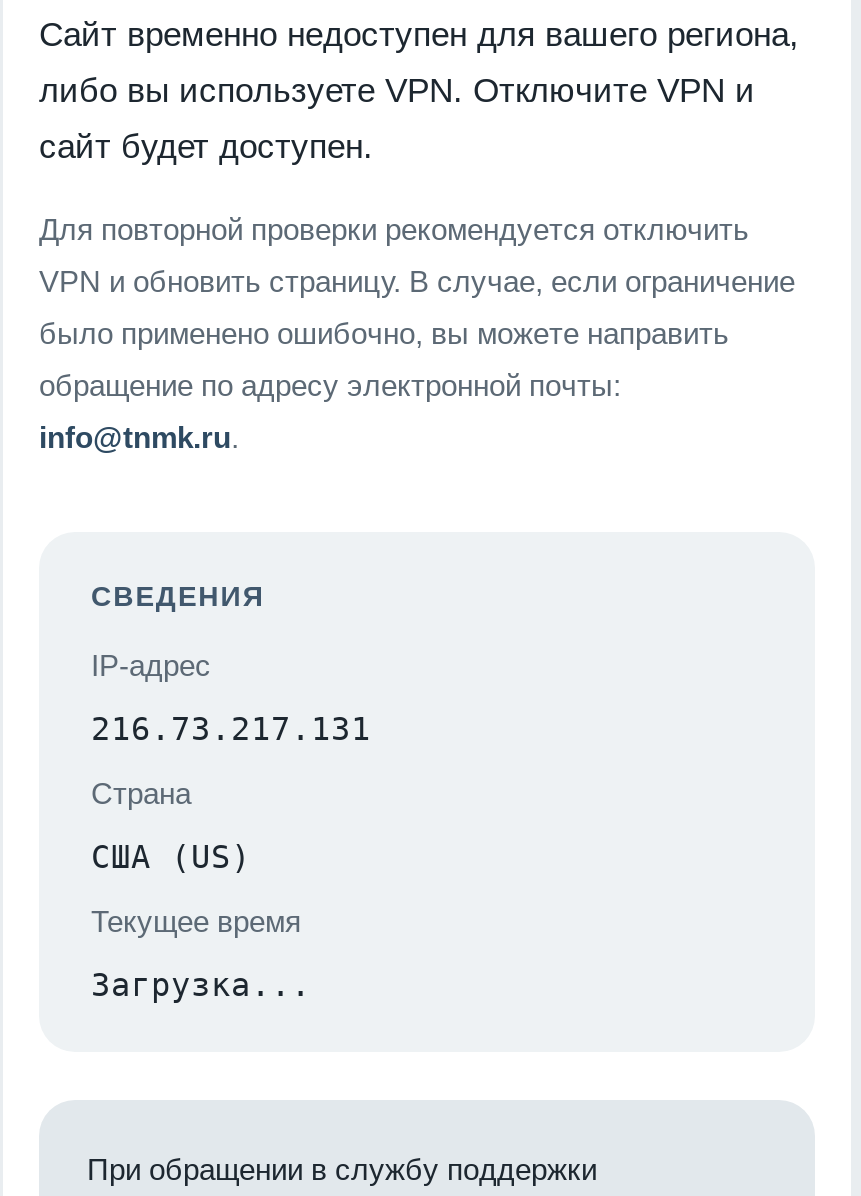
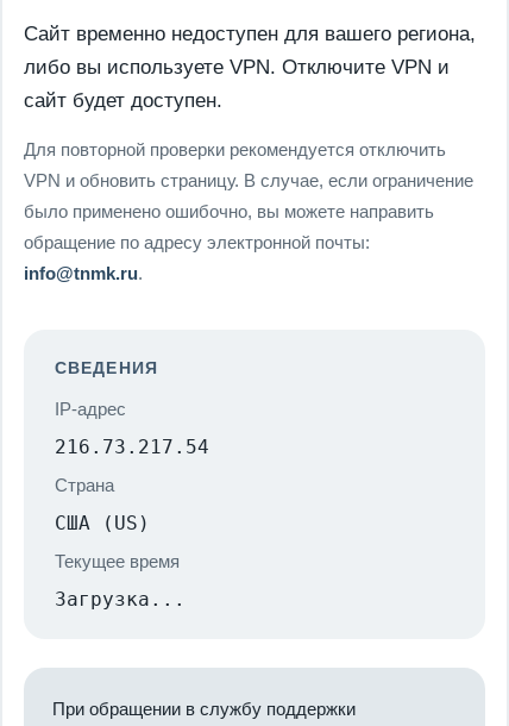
[91,709,371,747] 216.73.217.131 -> [55,435,209,458] 216.73.217.54

